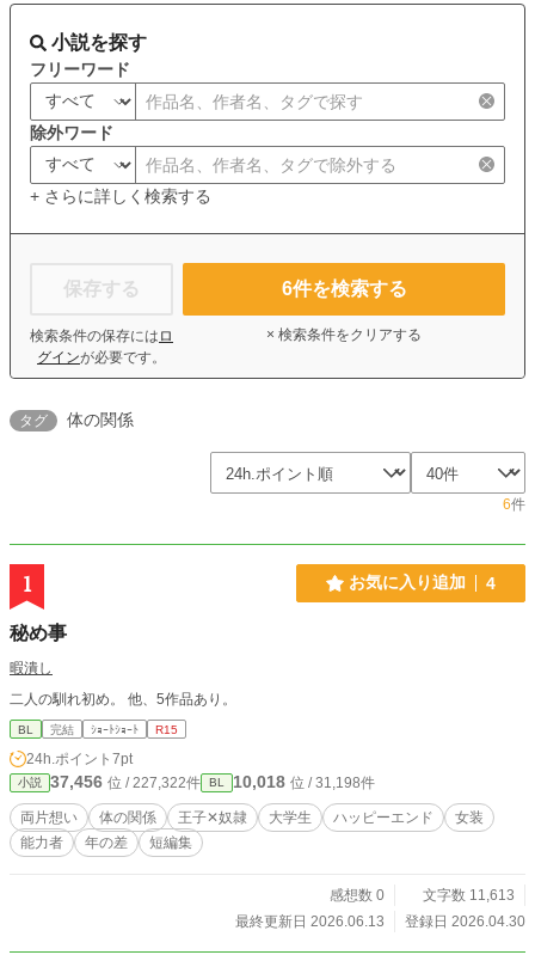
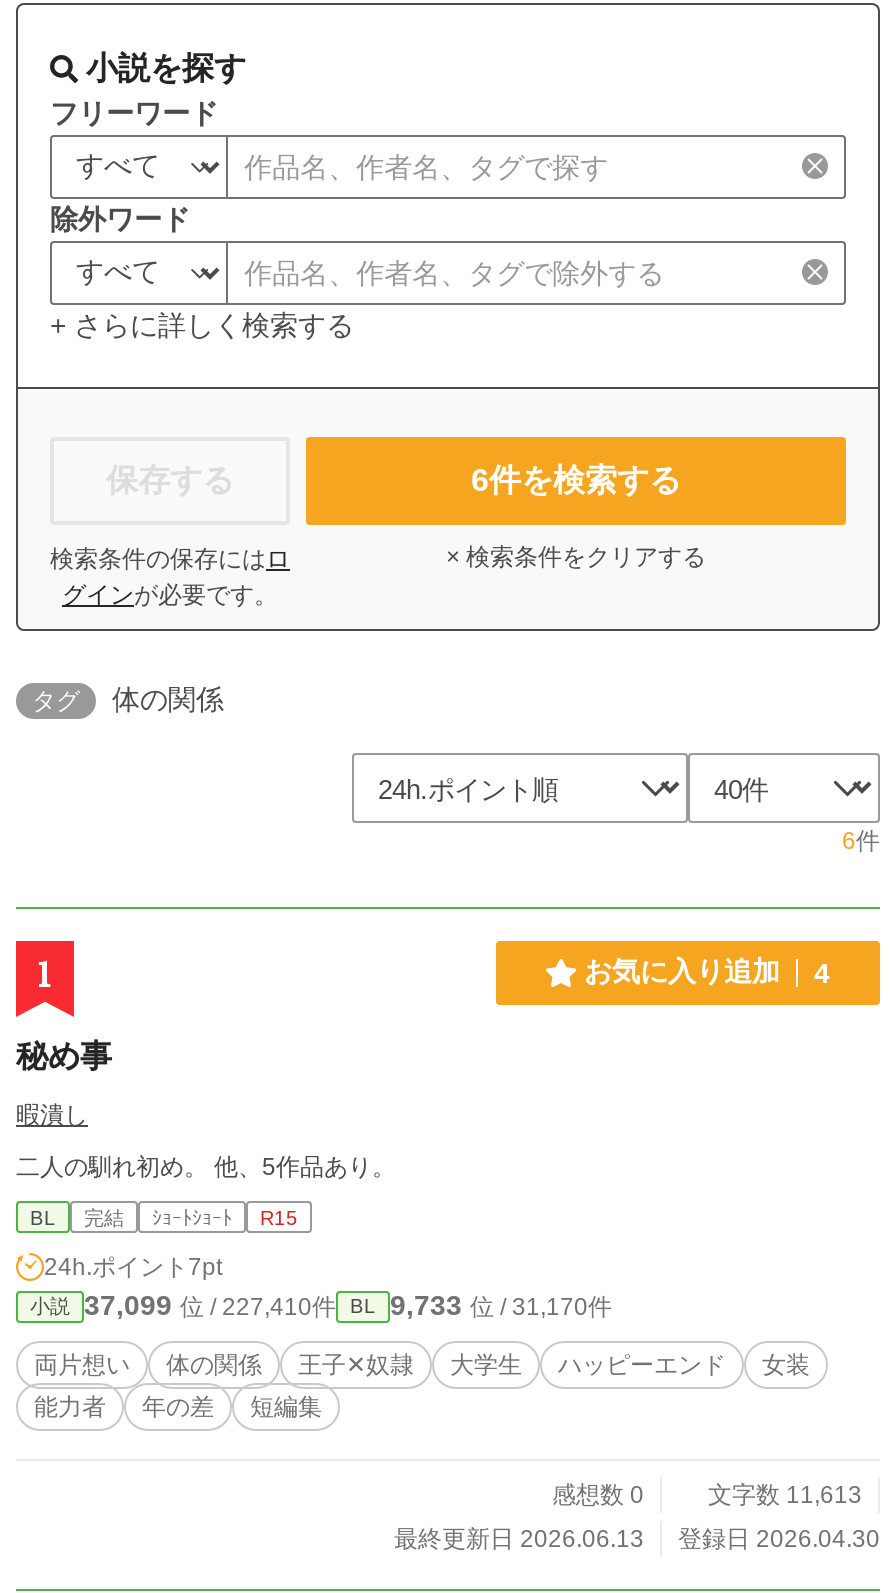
[50,772,201,791] 37,456位 / 227,322件 -> [84,1289,336,1321] 37,099位 / 227,410件
[233,772,375,791] 10,018位 / 31,198件 -> [390,1289,612,1321] 9,733位 / 31,170件

